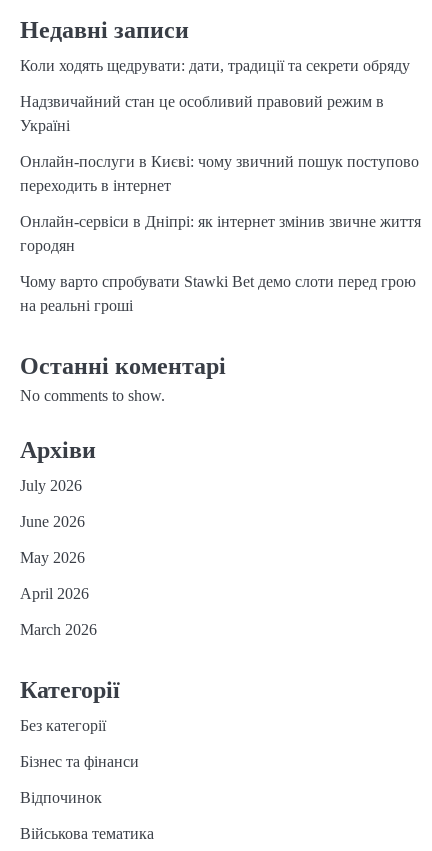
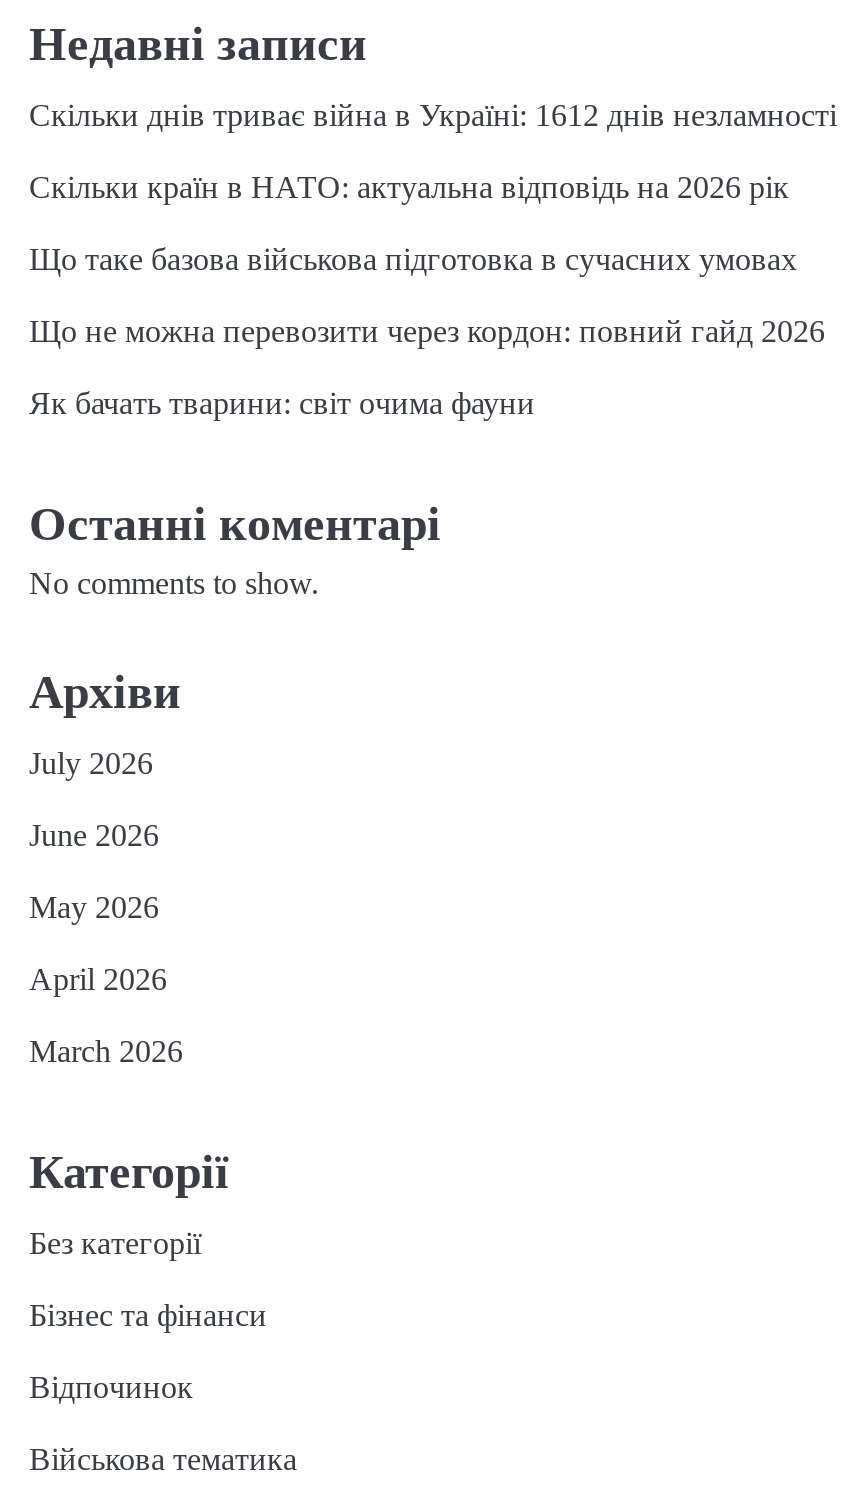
[20,57,410,74] Коли ходять щедрувати: дати, традиції та секрети обряду -> [29,98,837,132] Скільки днів триває війна в Україні: 1612 днів незламності
[20,93,384,134] Надзвичайний стан це особливий правовий режим в | Україні -> [29,170,789,204] Скільки країн в НАТО: актуальна відповідь на 2026 рік
[20,153,419,194] Онлайн-послуги в Києві: чому звичний пошук поступово | переходить в інтернет -> [29,242,797,276] Що таке базова військова підготовка в сучасних умовах
[20,213,421,254] Онлайн-сервіси в Дніпрі: як інтернет змінив звичне життя | городян -> [29,314,825,348] Що не можна перевозити через кордон: повний гайд 2026
[20,273,416,314] Чому варто спробувати Stawki Bet демо слоти перед грою | на реальні гроші -> [29,386,535,420] Як бачать тварини: світ очима фауни

